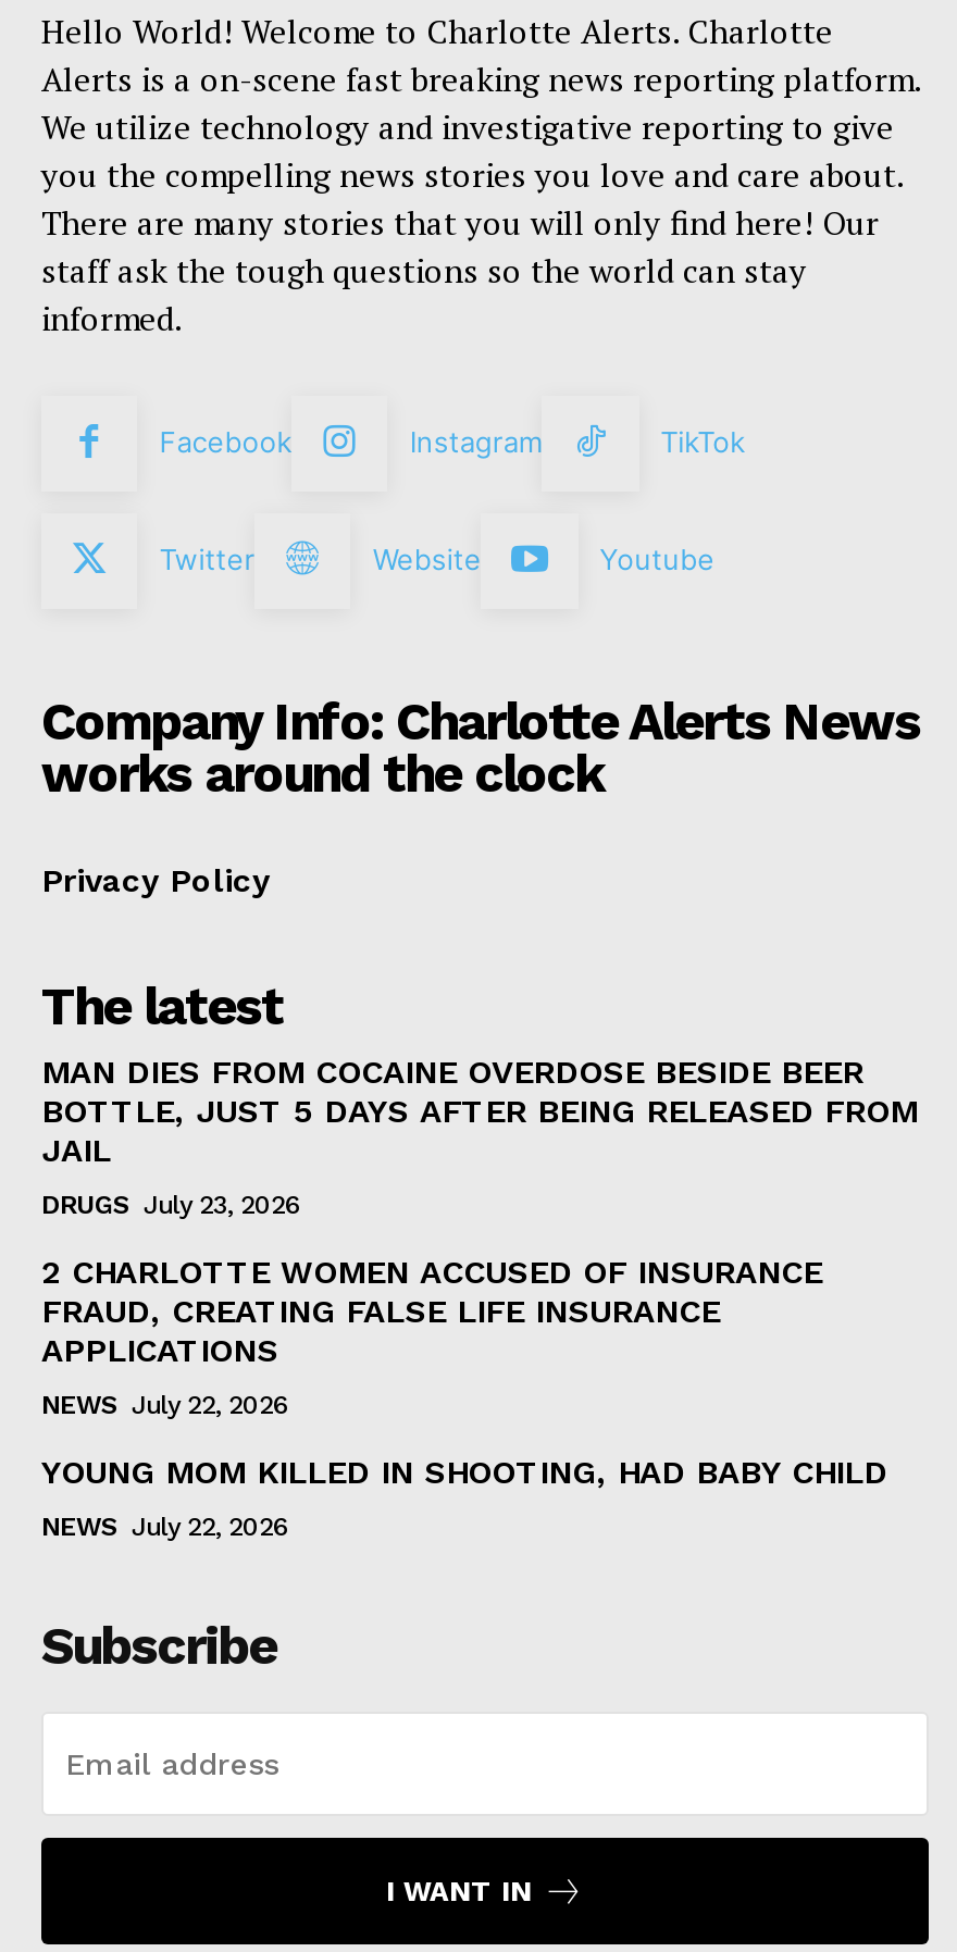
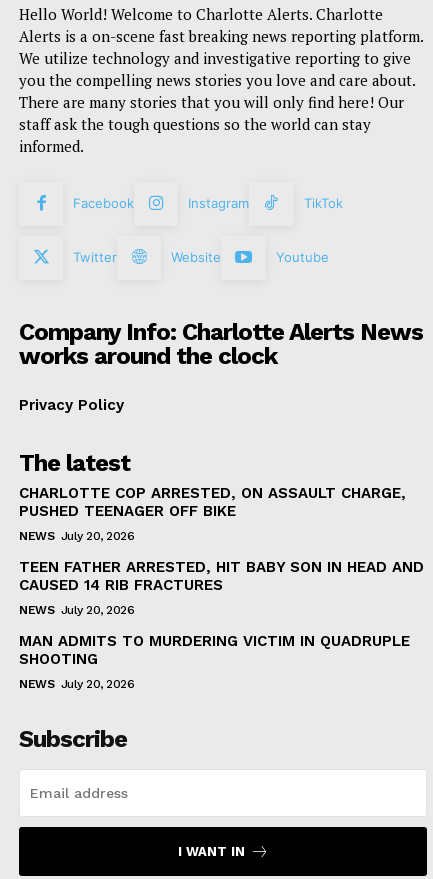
[41,1054,918,1171] MAN DIES FROM COCAINE OVERDOSE BESIDE BEER | BOTTLE, JUST 5 DAYS AFTER BEING RELEASED FROM | JAIL -> [19,484,406,520] CHARLOTTE COP ARRESTED, ON ASSAULT CHARGE, | PUSHED TEENAGER OFF BIKE
[41,1191,301,1221] DRUGS July 23, 2026 -> [19,529,134,543] NEWS July 20, 2026
[41,1254,822,1371] 2 CHARLOTTE WOMEN ACCUSED OF INSURANCE | FRAUD, CREATING FALSE LIFE INSURANCE | APPLICATIONS -> [19,558,424,594] TEEN FATHER ARRESTED, HIT BABY SON IN HEAD AND | CAUSED 14 RIB FRACTURES
[41,1391,289,1421] NEWS July 22, 2026 -> [19,603,134,617] NEWS July 20, 2026
[41,1454,887,1493] YOUNG MOM KILLED IN SHOOTING, HAD BABY CHILD -> [19,632,410,668] MAN ADMITS TO MURDERING VICTIM IN QUADRUPLE | SHOOTING
[41,1512,289,1543] NEWS July 22, 2026 -> [19,677,134,691] NEWS July 20, 2026

